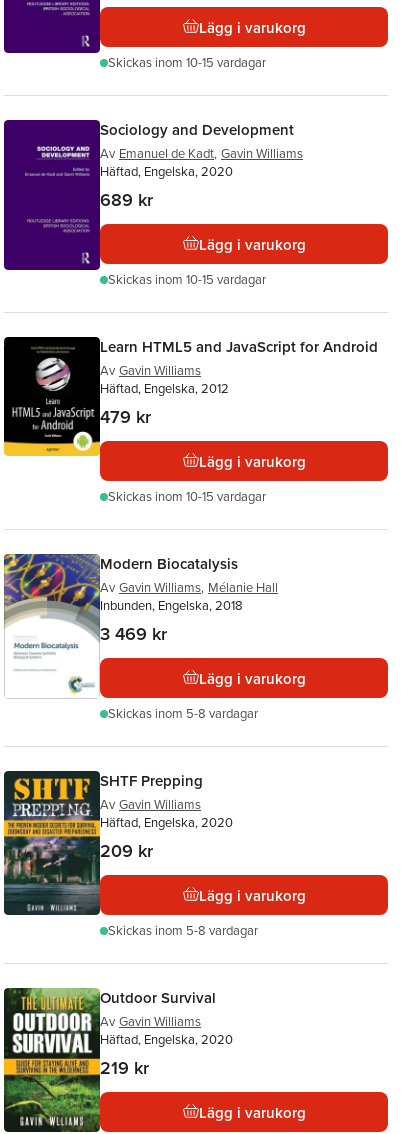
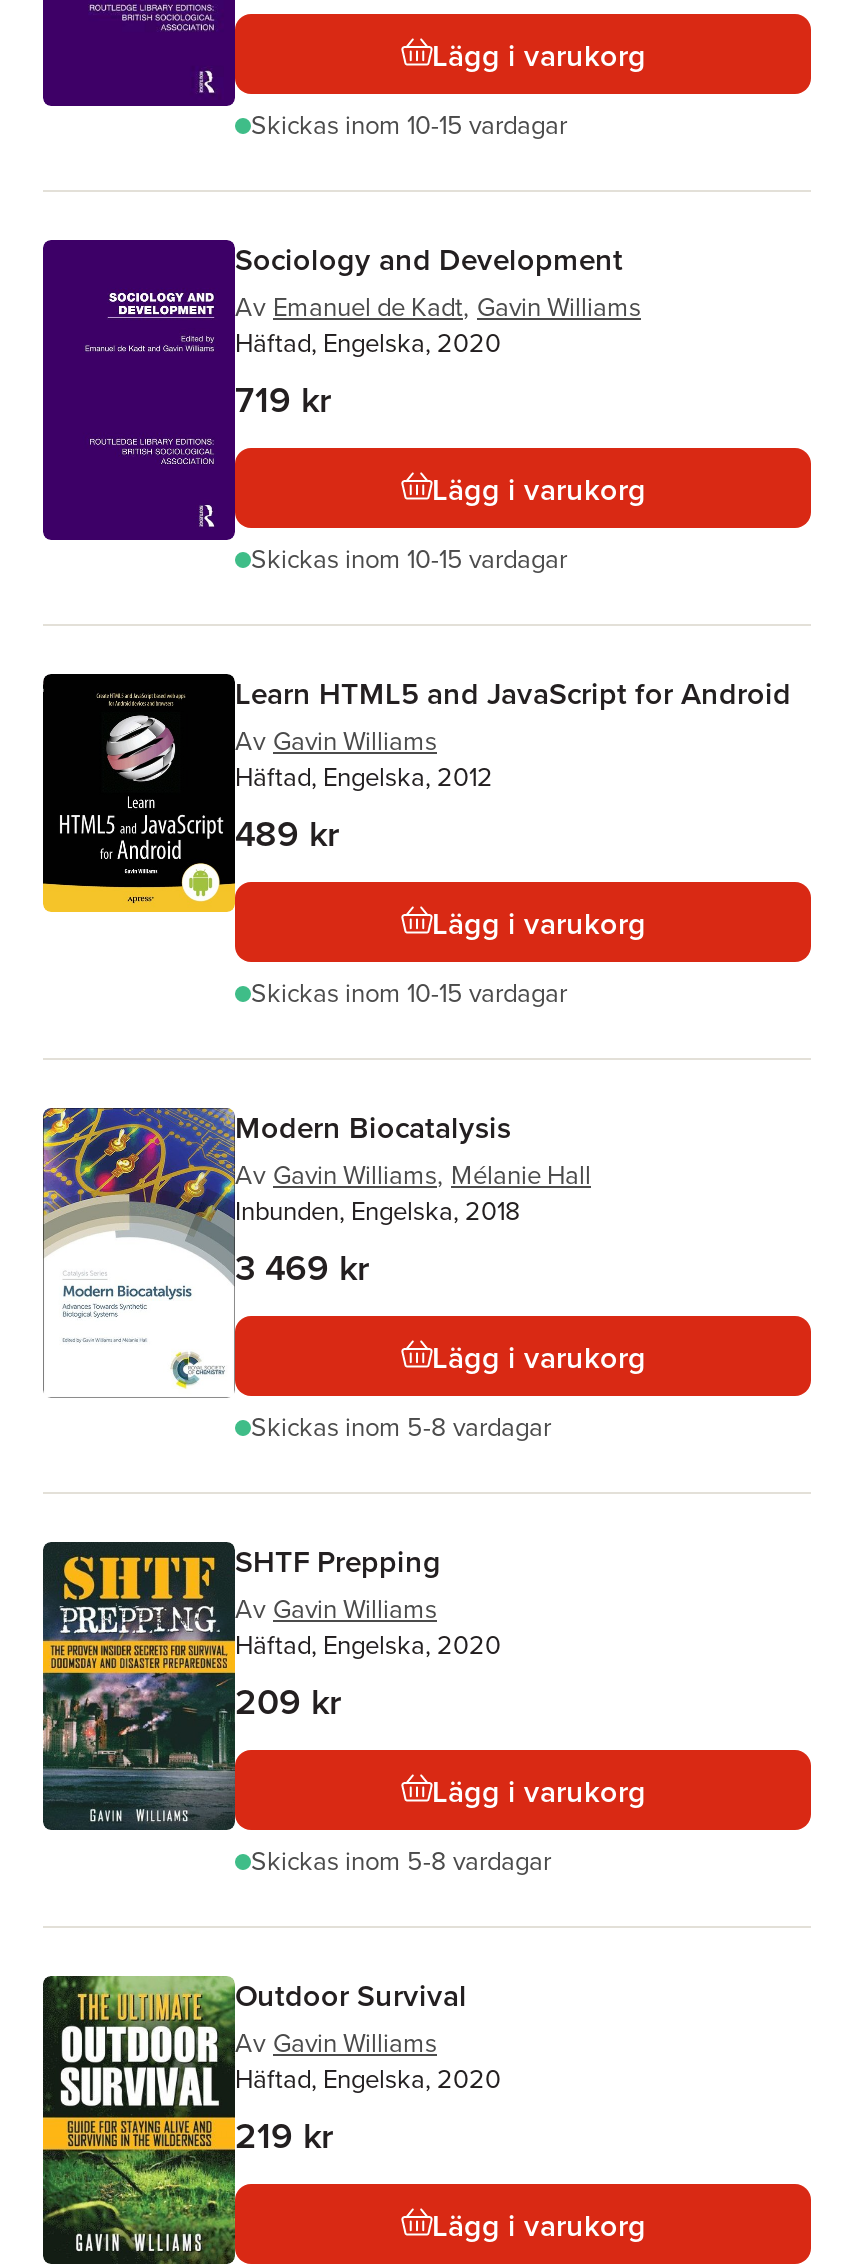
[100,187,153,212] 689 kr -> [235,374,331,424] 719 kr
[100,404,151,429] 479 kr -> [235,808,339,858] 489 kr

